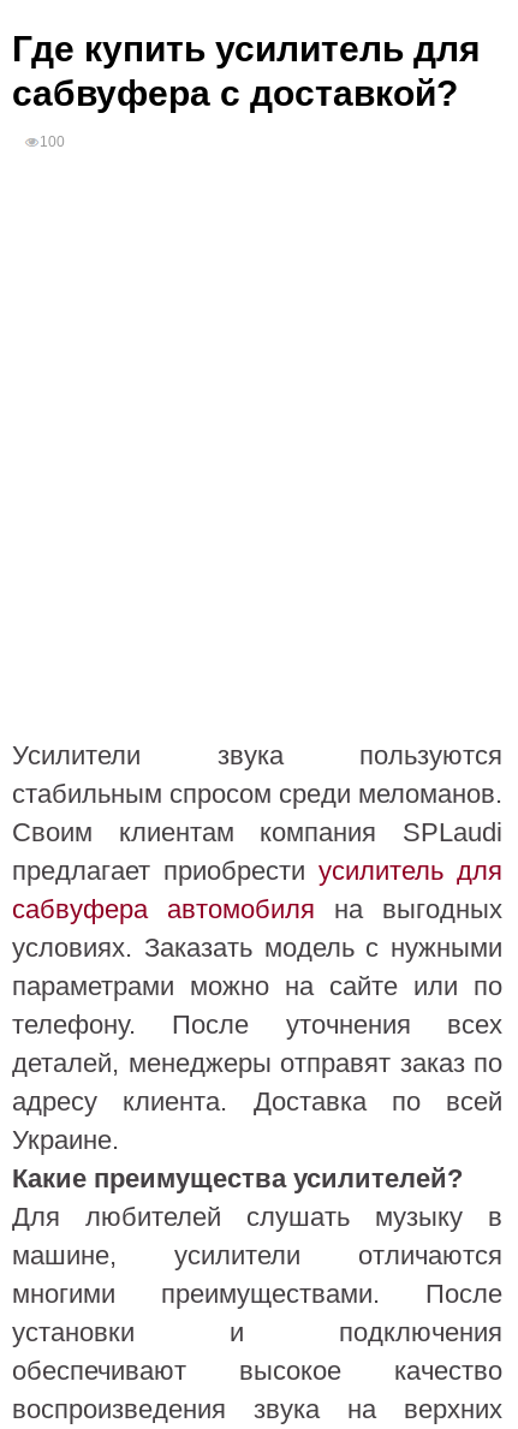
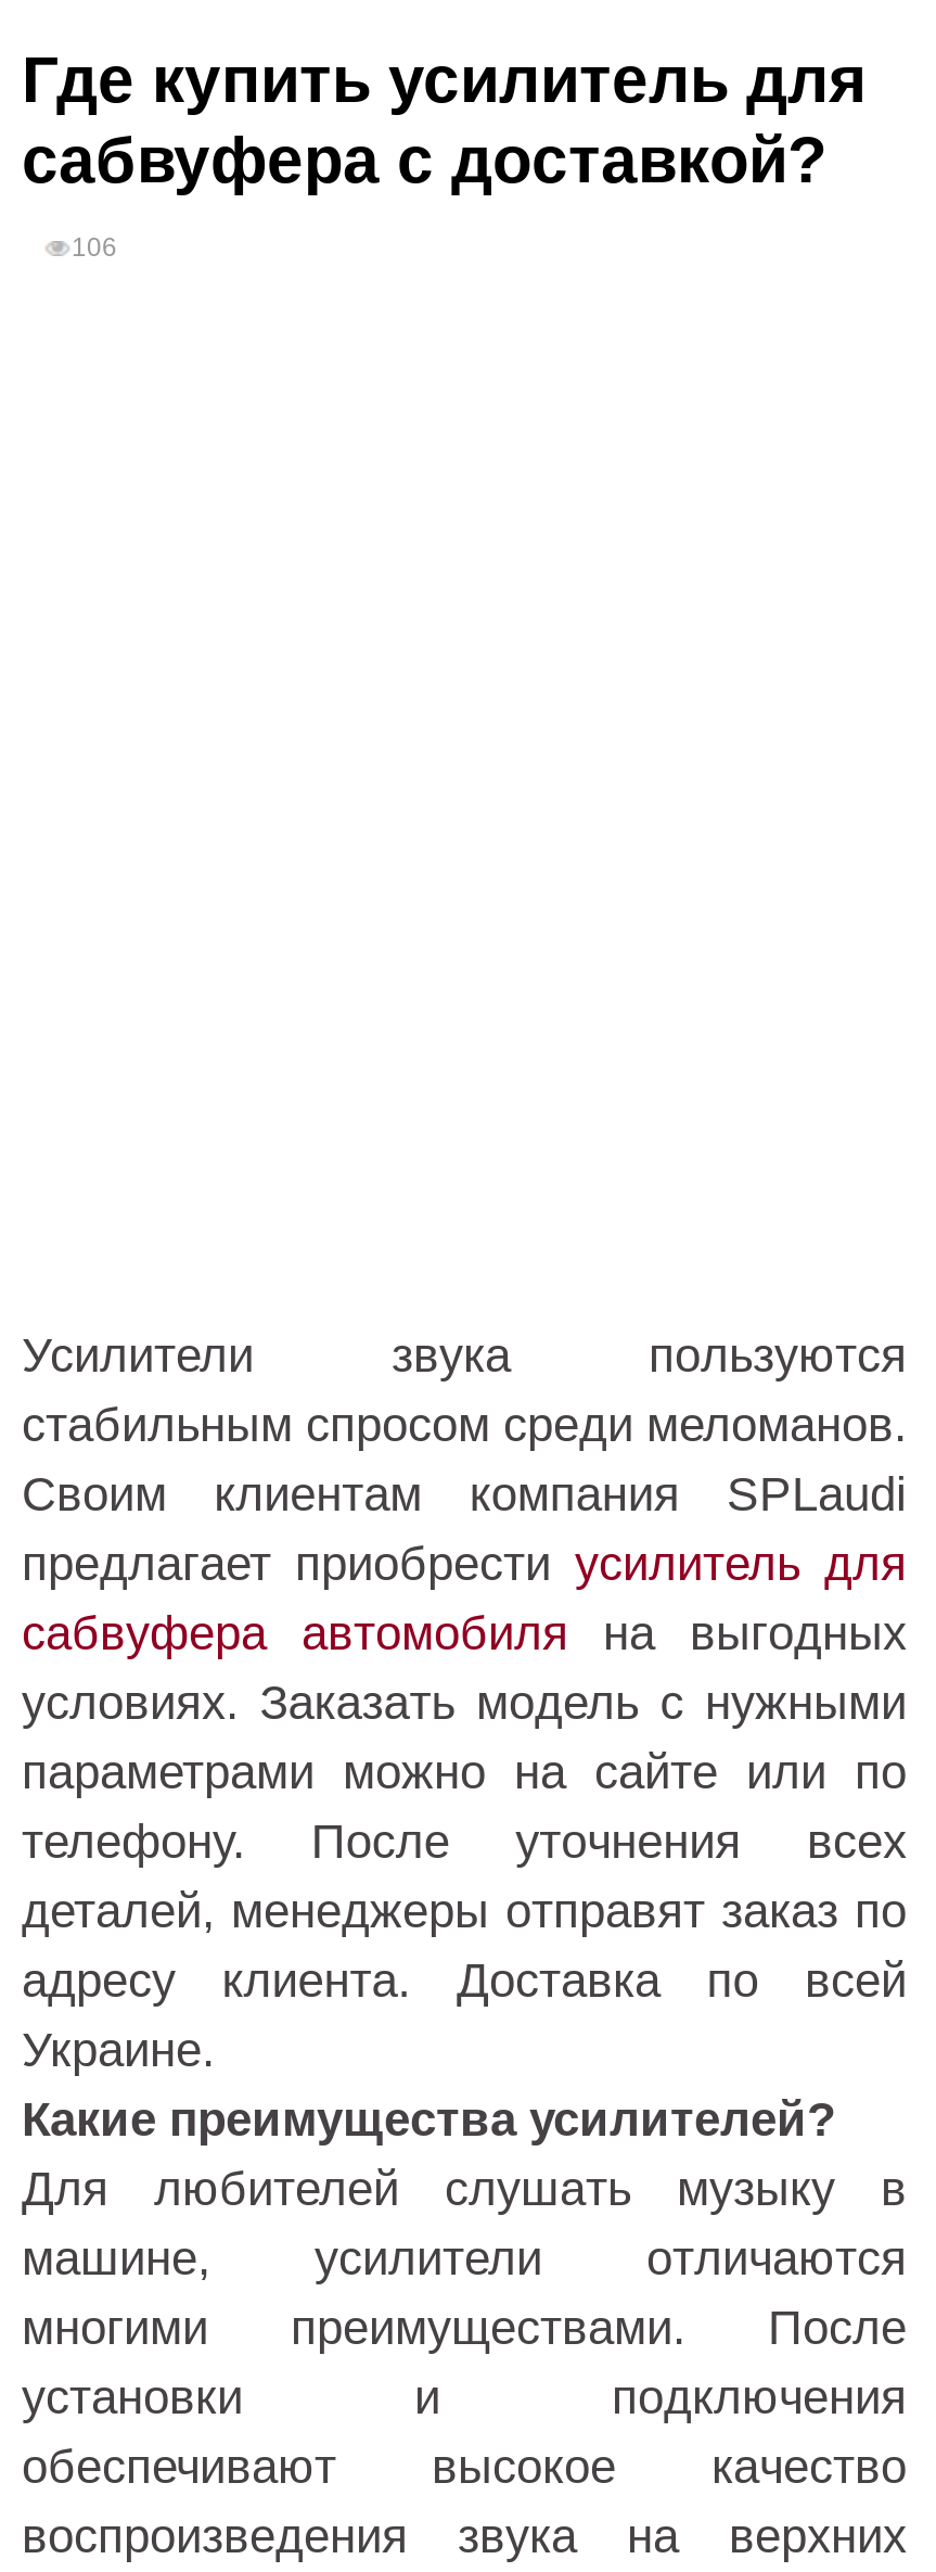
[40,133,65,150] 100 -> [72,232,117,263] 106

